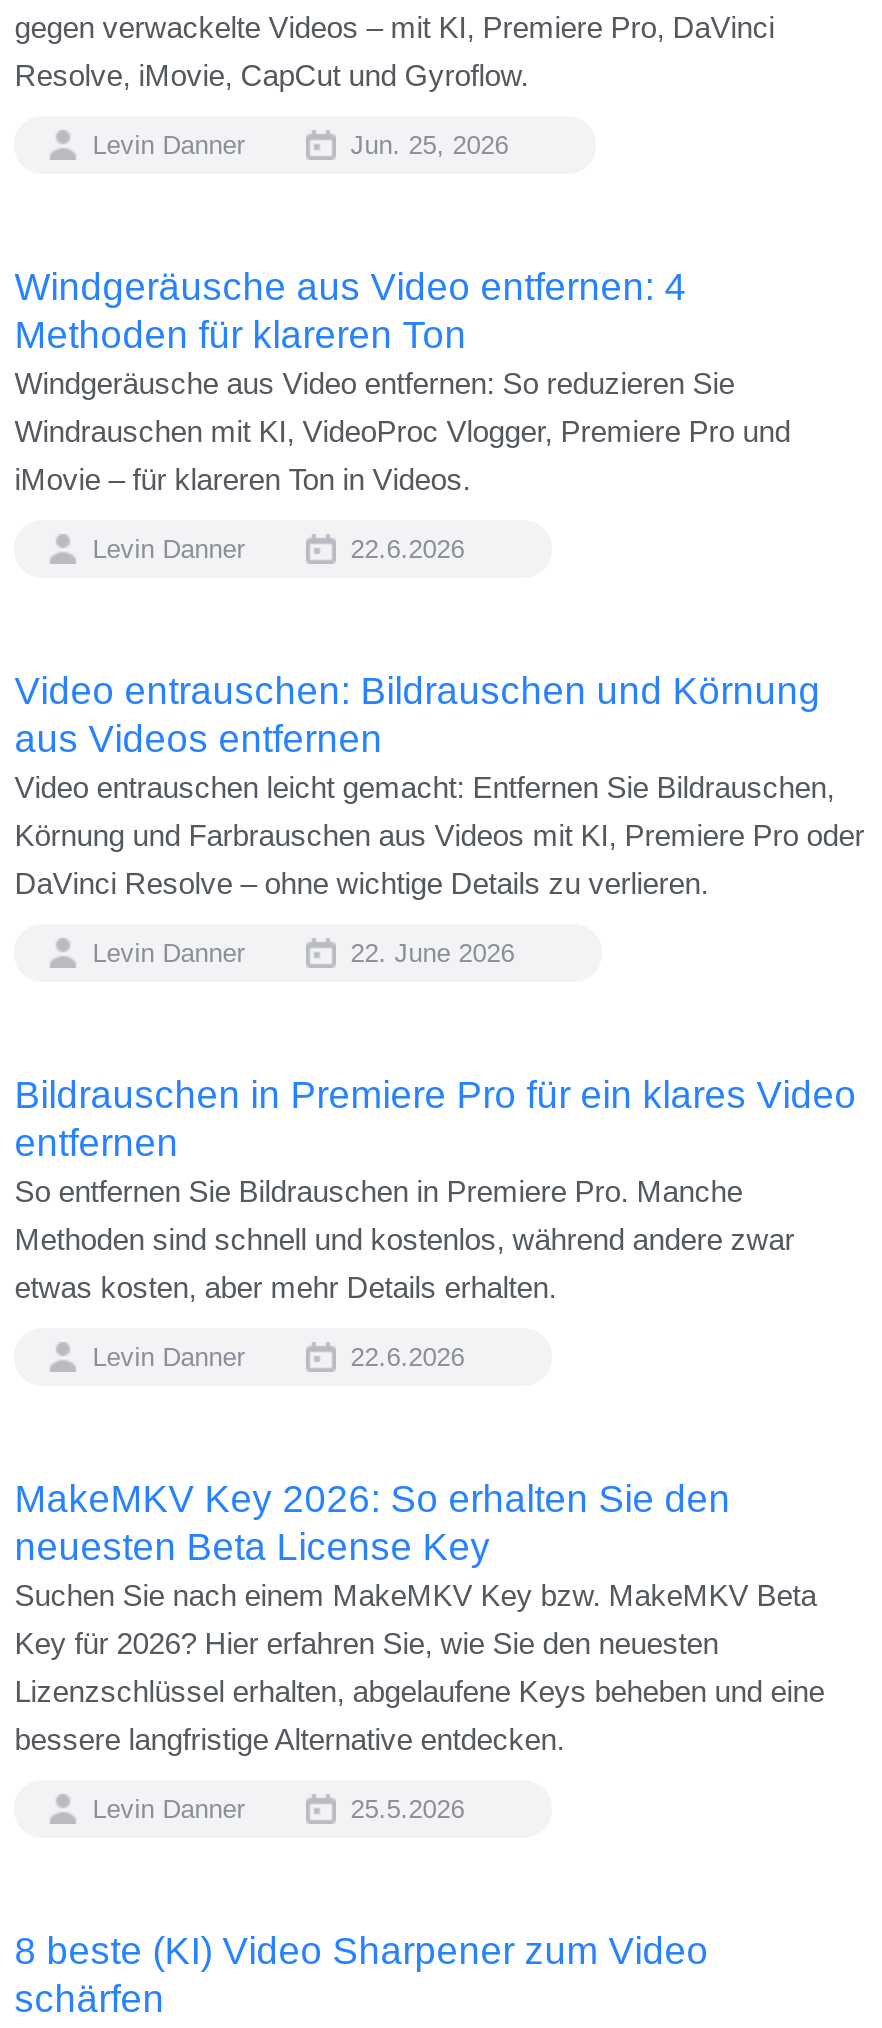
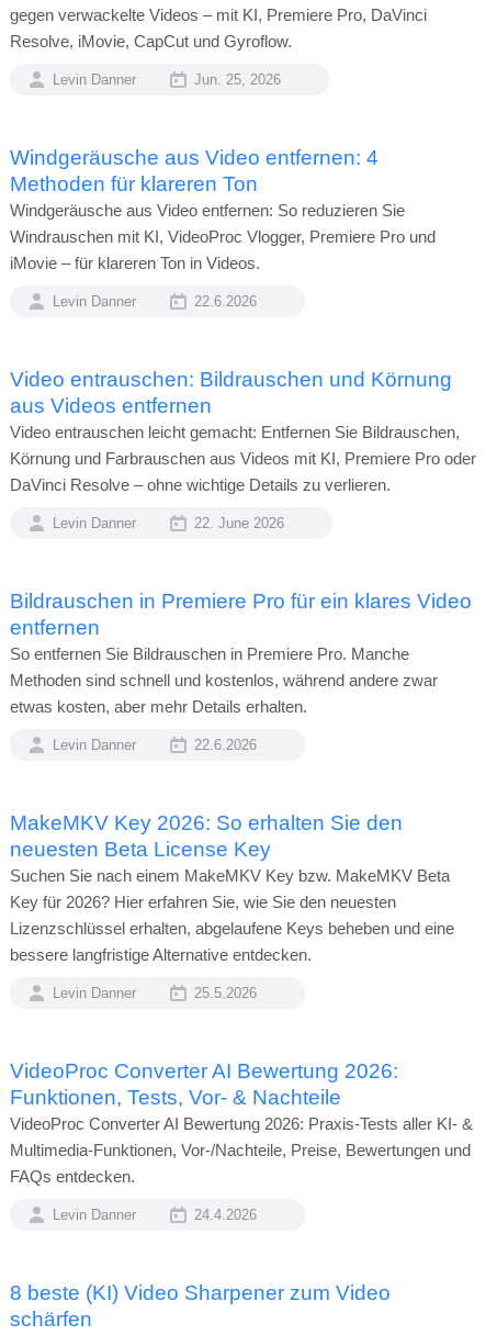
none -> [10,1059,473,1223] VideoProc Converter AI Bewertung 2026: | Funktionen, Tests, Vor- & Nachteile | VideoProc Converter AI Bewertung 2026: Praxis-Tests aller KI- & | Multimedia-Funktionen, Vor-/Nachteile, Preise, Bewertungen und | FAQs entdecken. | Levin Danner | 24.4.2026

